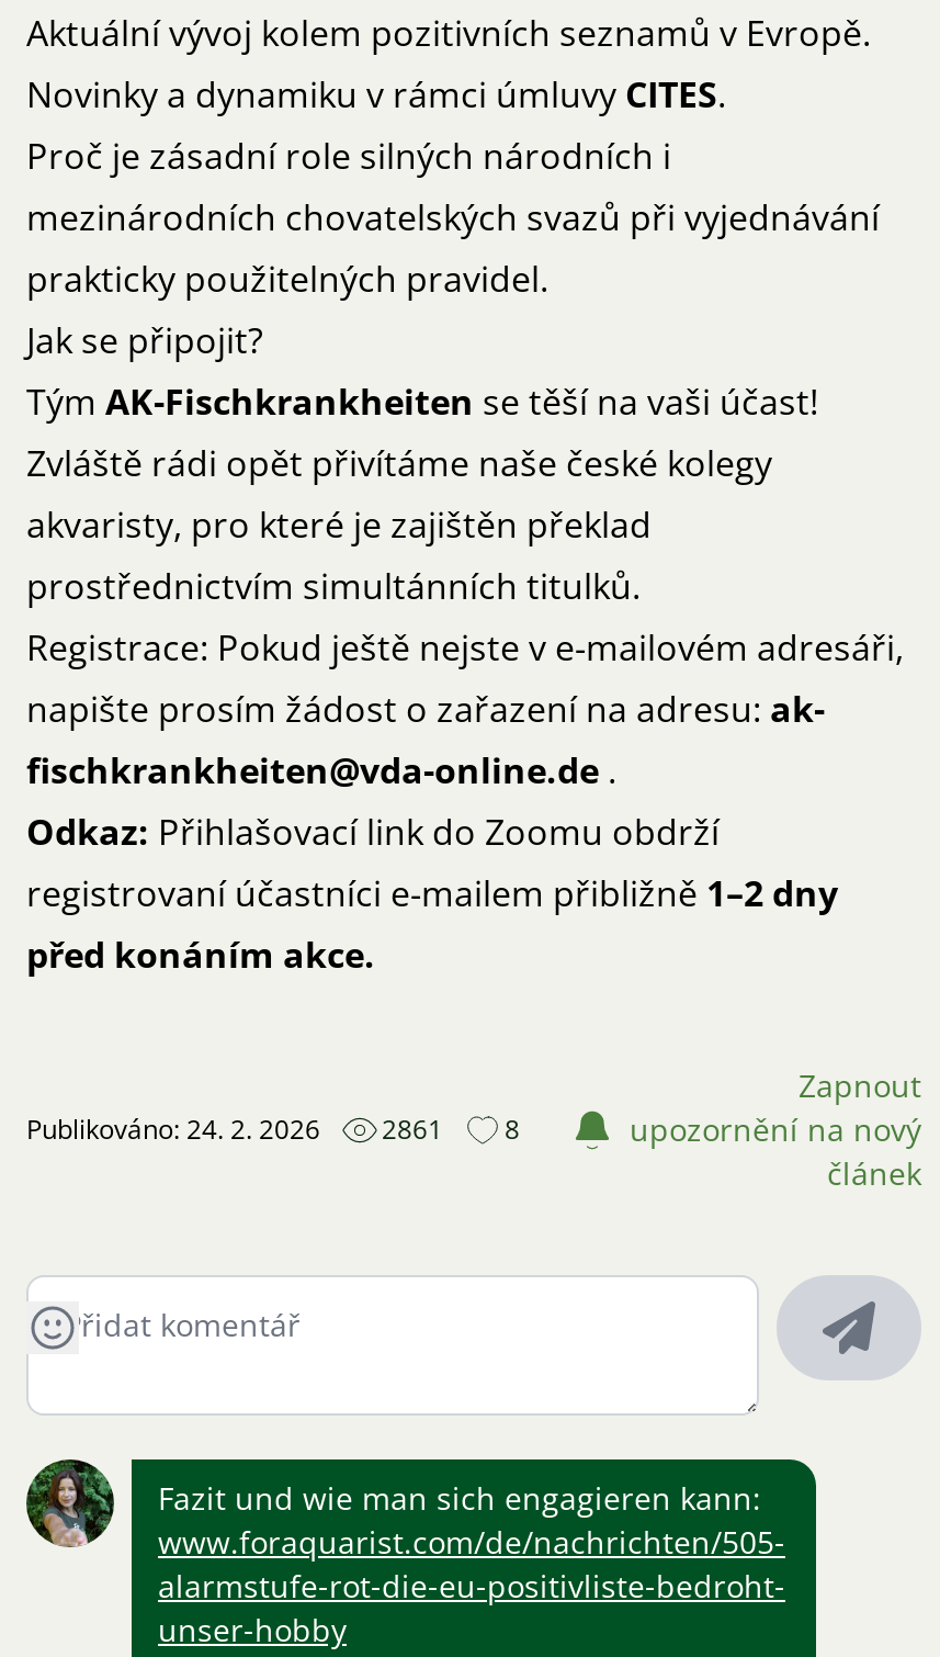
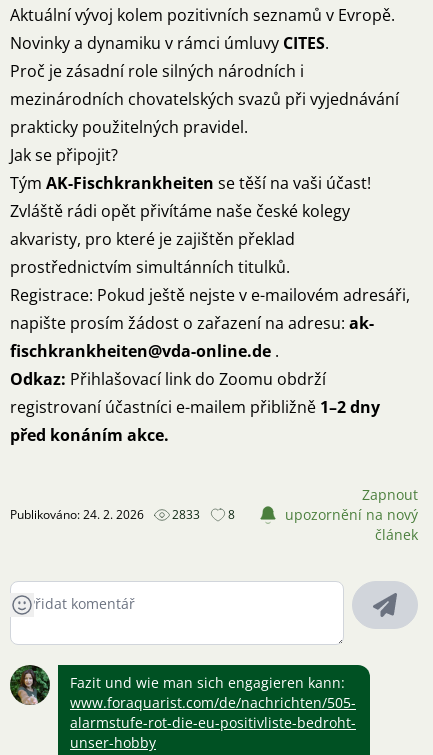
[26,1111,520,1148] Publikováno: 24. 2. 2026 2861 8 -> [10,506,235,523] Publikováno: 24. 2. 2026 2833 8

